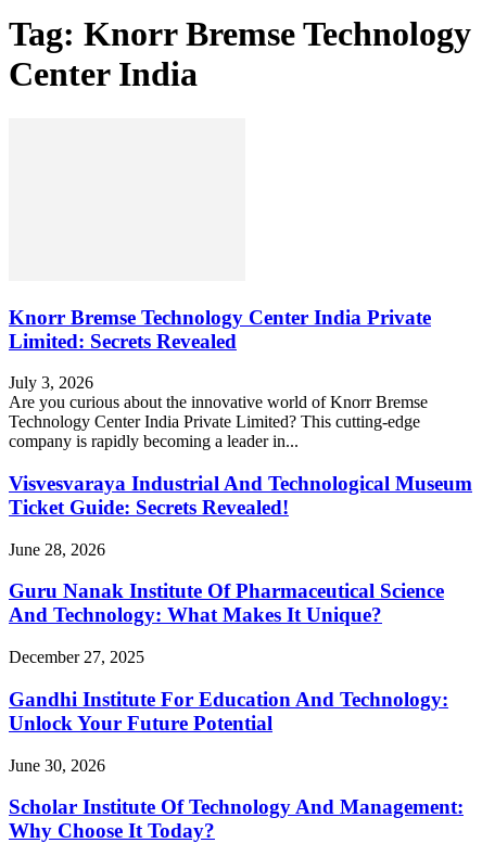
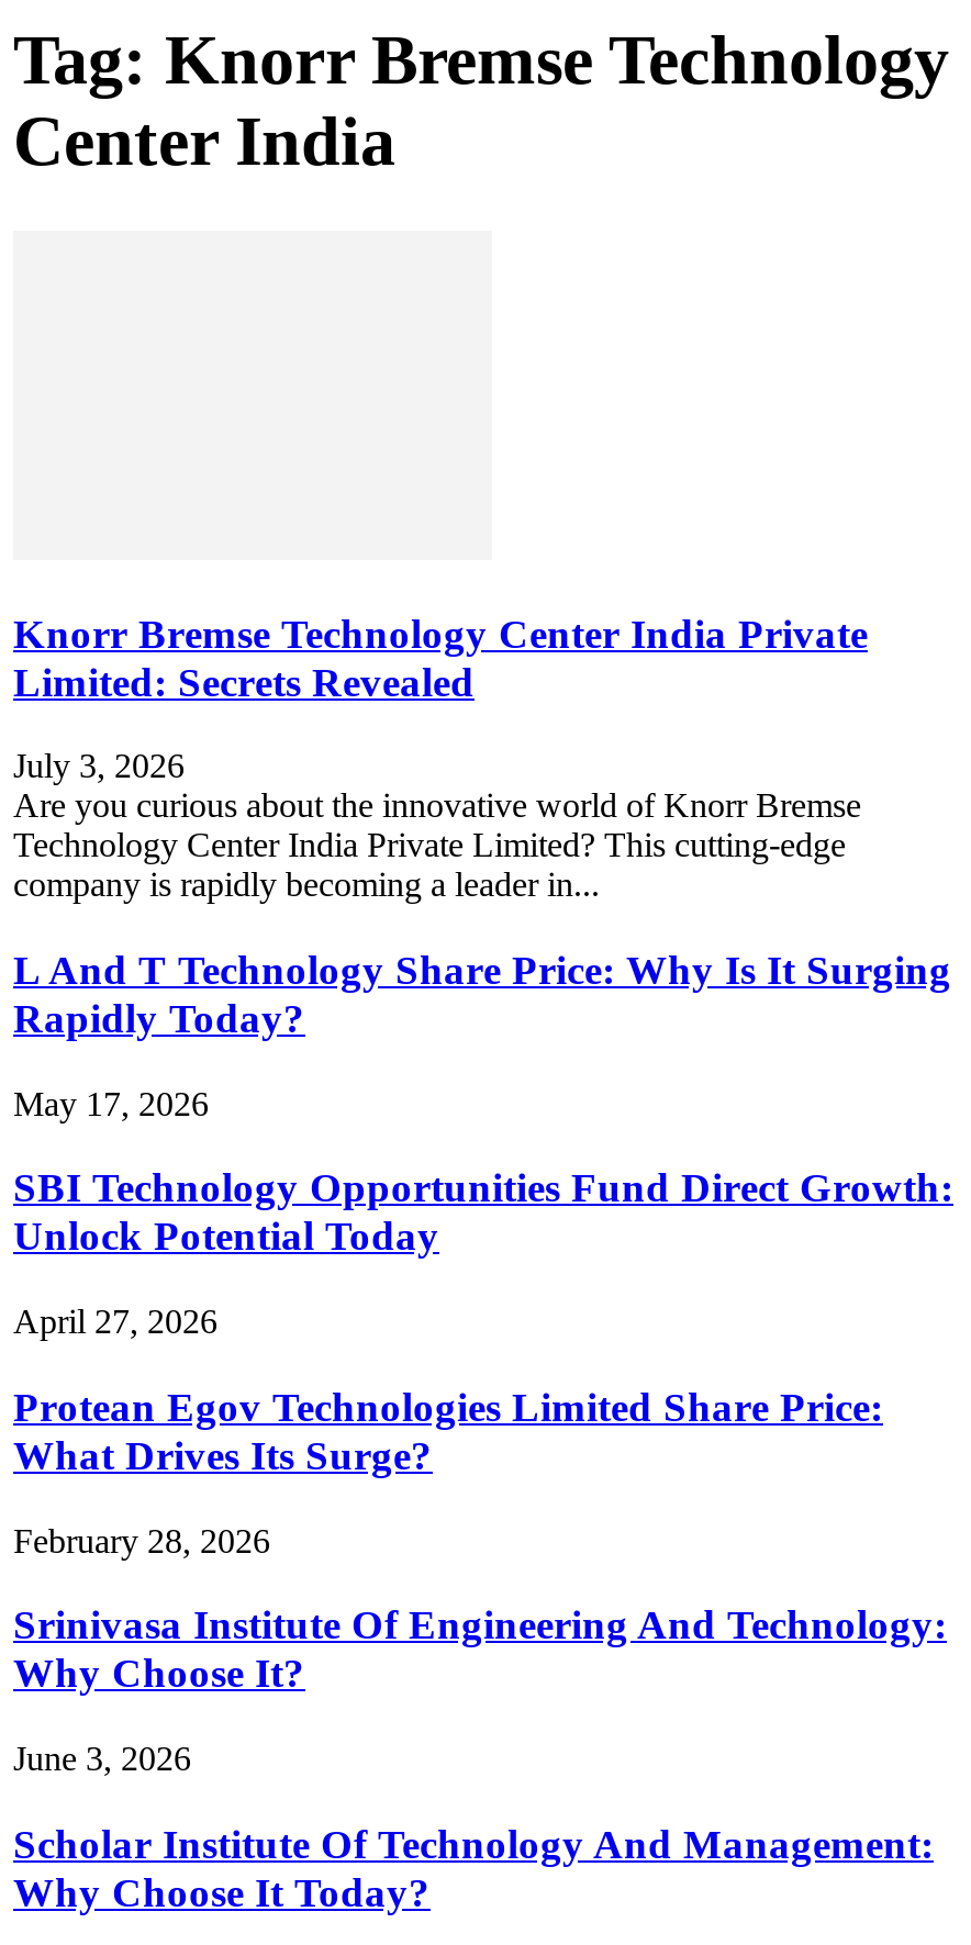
[9,472,472,774] Visvesvaraya Industrial And Technological Museum | Ticket Guide: Secrets Revealed! | June 28, 2026 | Guru Nanak Institute Of Pharmaceutical Science | And Technology: What Makes It Unique? | December 27, 2025 | Gandhi Institute For Education And Technology: | Unlock Your Future Potential | June 30, 2026 -> [13,947,953,1777] L And T Technology Share Price: Why Is It Surging | Rapidly Today? | May 17, 2026 | SBI Technology Opportunities Fund Direct Growth: | Unlock Potential Today | April 27, 2026 | Protean Egov Technologies Limited Share Price: | What Drives Its Surge? | February 28, 2026 | Srinivasa Institute Of Engineering And Technology: | Why Choose It? | June 3, 2026

